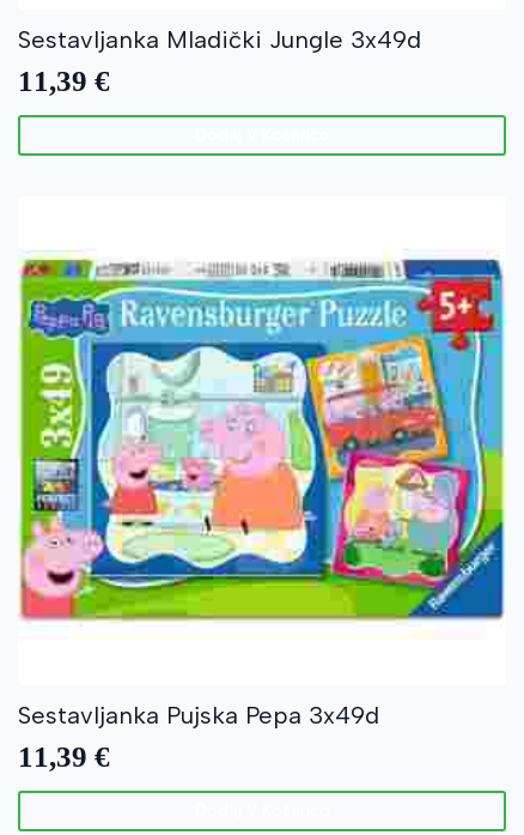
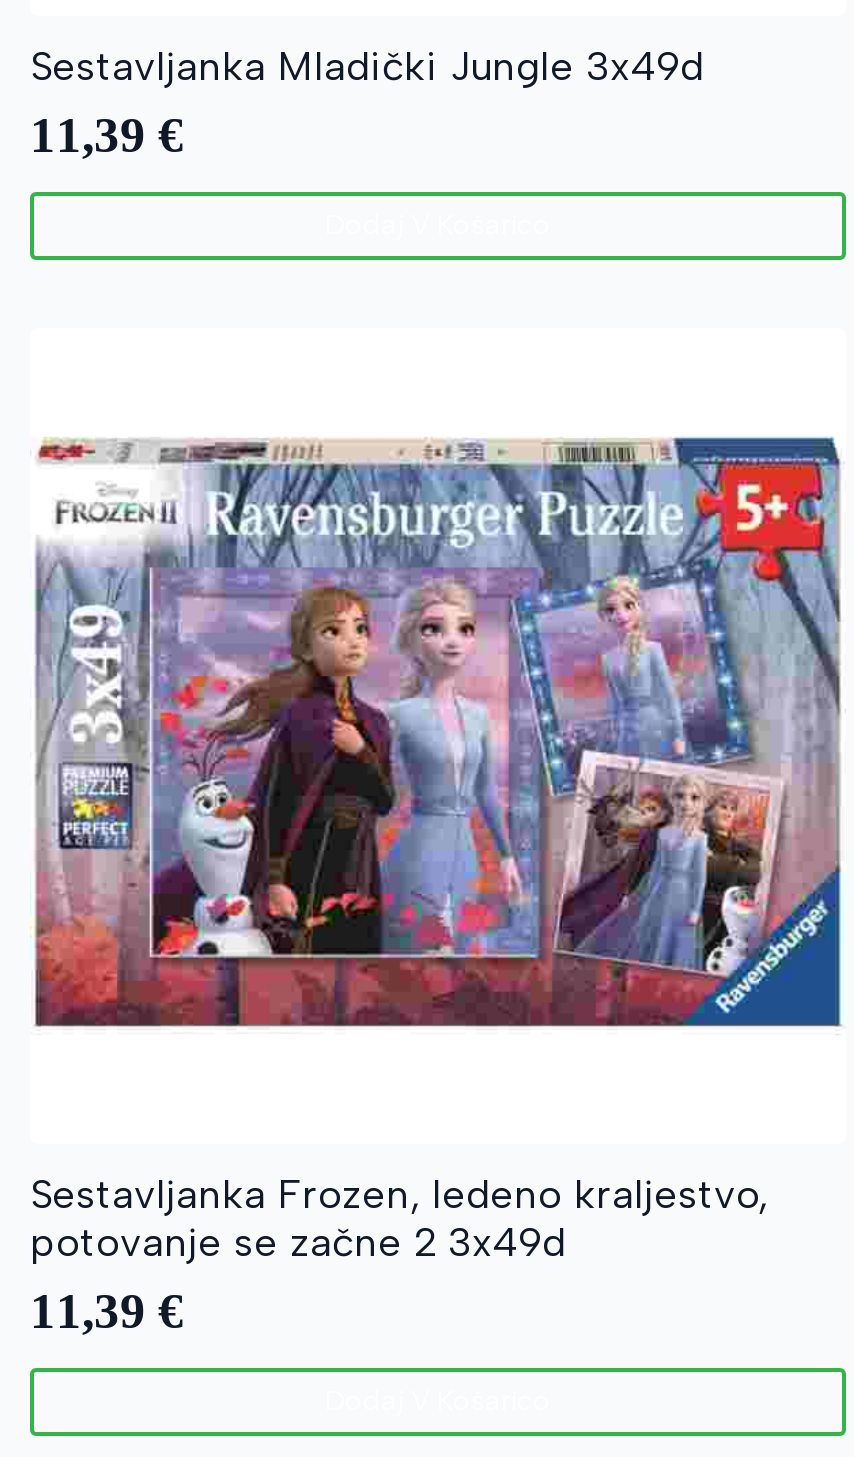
[18,254,506,623] [image] -> [32,436,844,1038] [image]
[18,700,379,729] Sestavljanka Pujska Pepa 3x49d -> [30,1169,768,1265] Sestavljanka Frozen, ledeno kraljestvo, | potovanje se začne 2 3x49d

